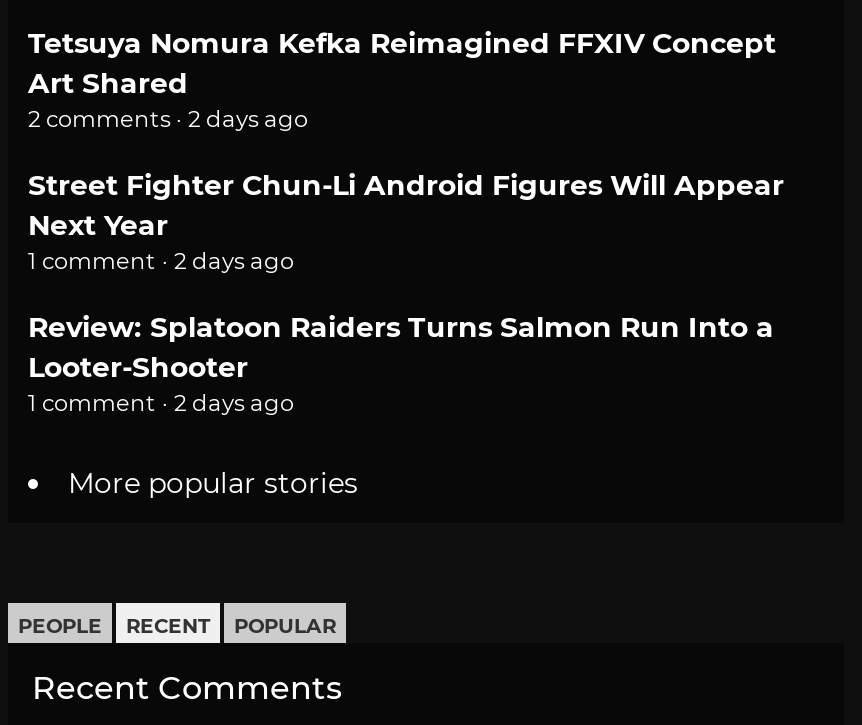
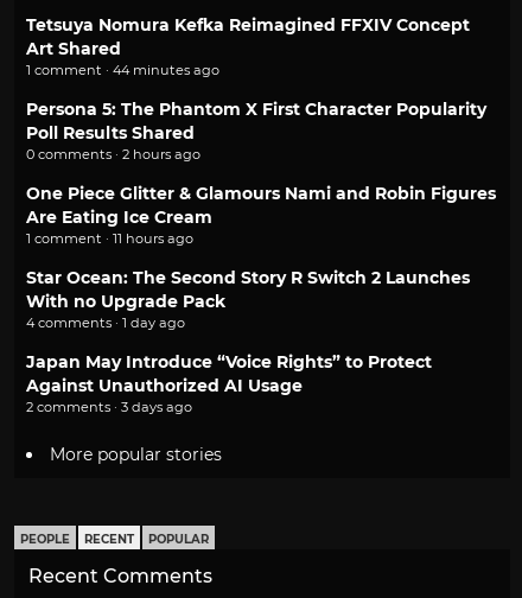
[28,104,784,416] 2 comments · 2 days ago | Street Fighter Chun-Li Android Figures Will Appear | Next Year | 1 comment · 2 days ago | Review: Splatoon Raiders Turns Salmon Run Into a | Looter-Shooter | 1 comment · 2 days ago -> [26,61,496,415] 1 comment · 44 minutes ago | Persona 5: The Phantom X First Character Popularity | Poll Results Shared | 0 comments · 2 hours ago | One Piece Glitter & Glamours Nami and Robin Figures | Are Eating Ice Cream | 1 comment · 11 hours ago | Star Ocean: The Second Story R Switch 2 Launches | With no Upgrade Pack | 4 comments · 1 day ago | Japan May Introduce “Voice Rights” to Protect | Against Unauthorized AI Usage | 2 comments · 3 days ago

